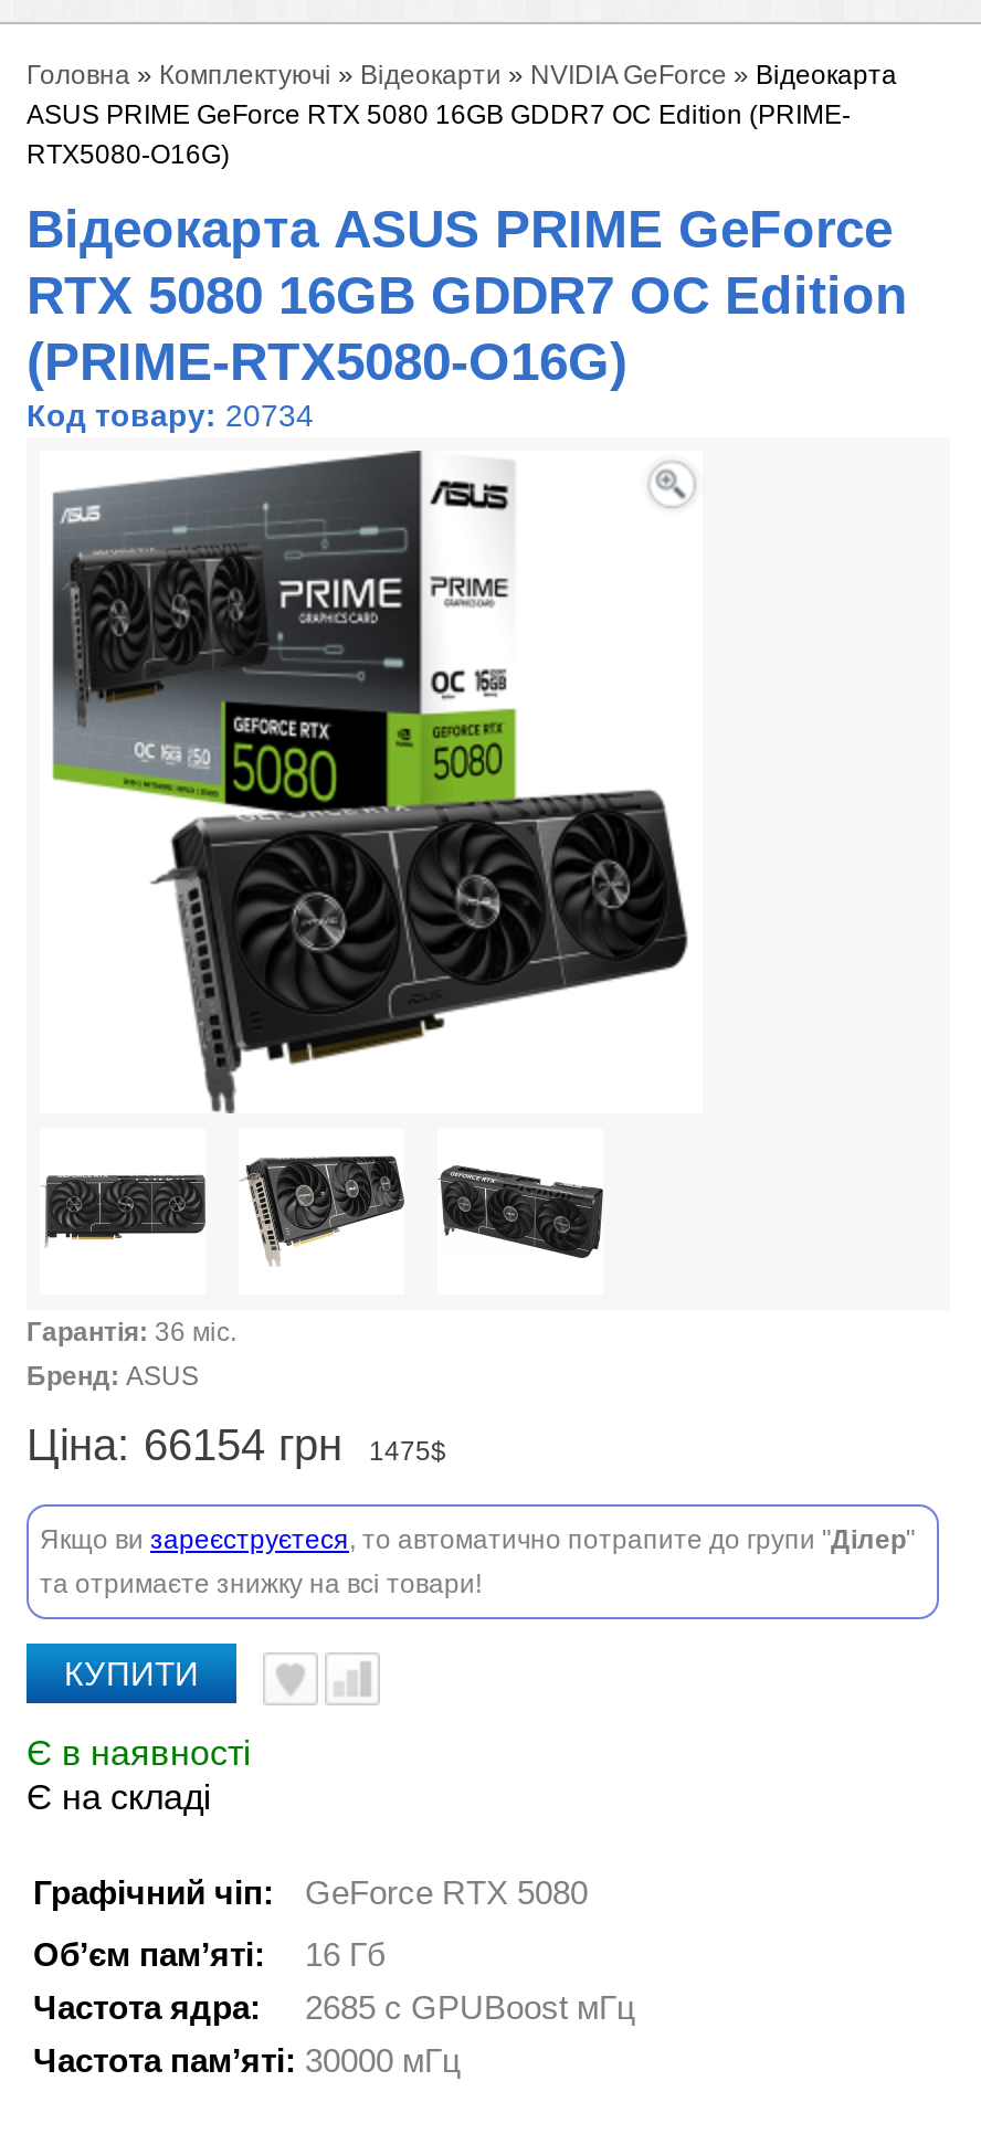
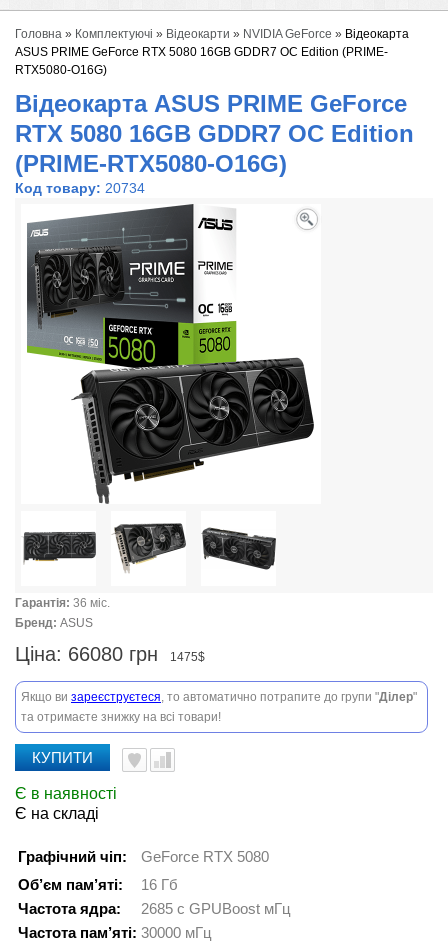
[27,1420,446,1469] Ціна: 66154 грн 1475$ -> [15,643,205,665] Ціна: 66080 грн 1475$

